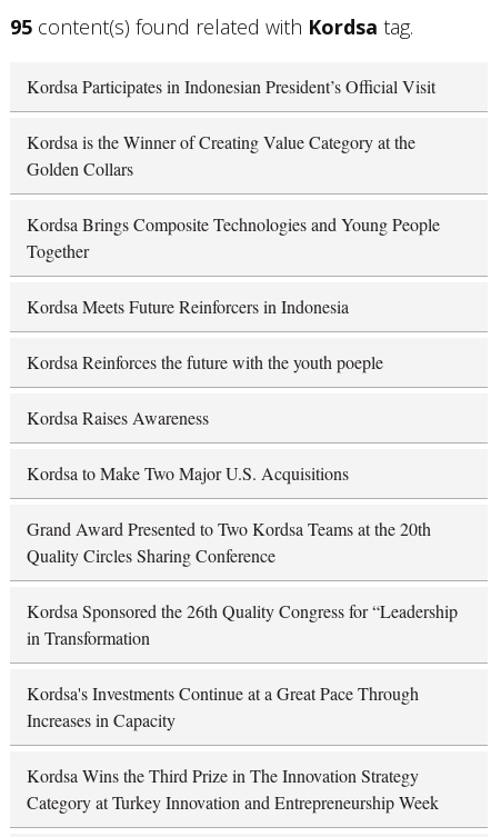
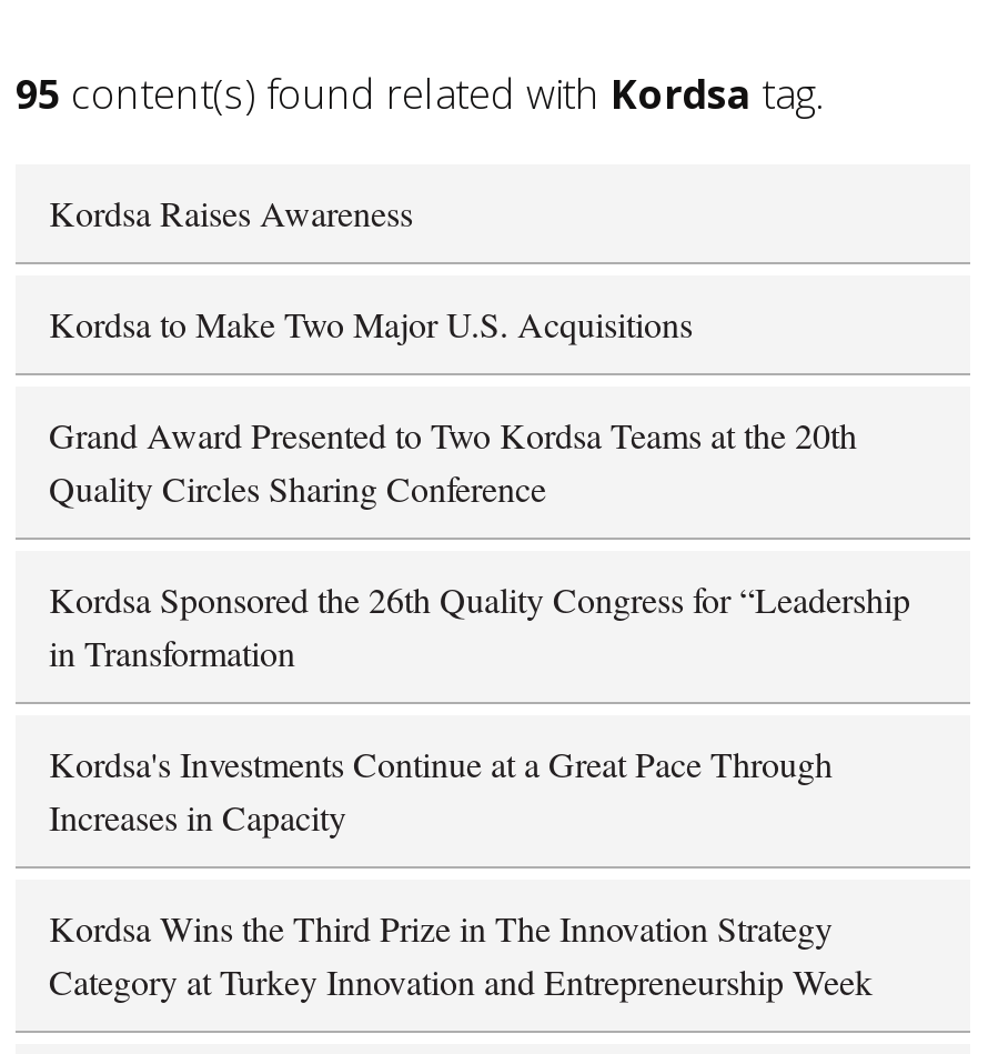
[27,74,440,373] Kordsa Participates in Indonesian President’s Official Visit | Kordsa is the Winner of Creating Value Category at the | Golden Collars | Kordsa Brings Composite Technologies and Young People | Together | Kordsa Meets Future Reinforcers in Indonesia | Kordsa Reinforces the future with the youth poeple -> none

